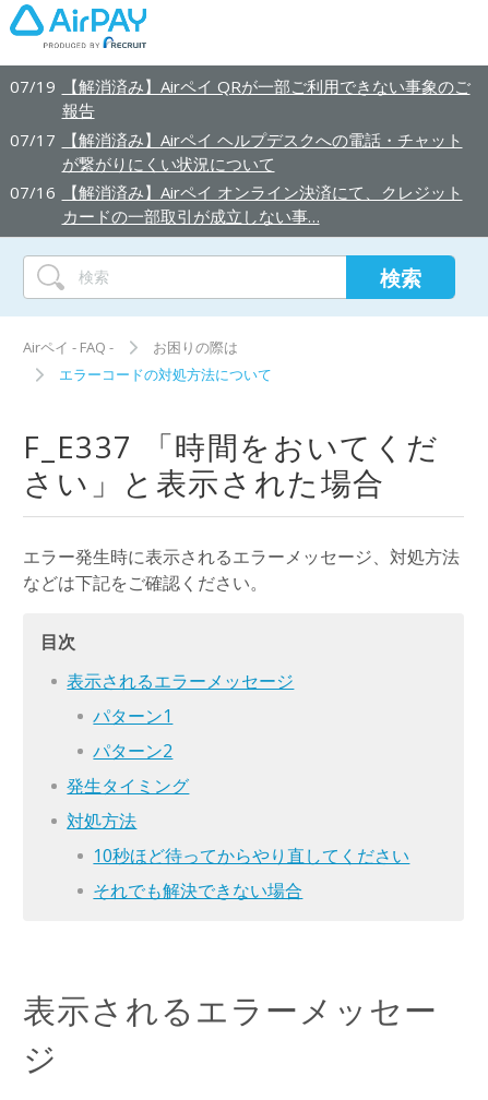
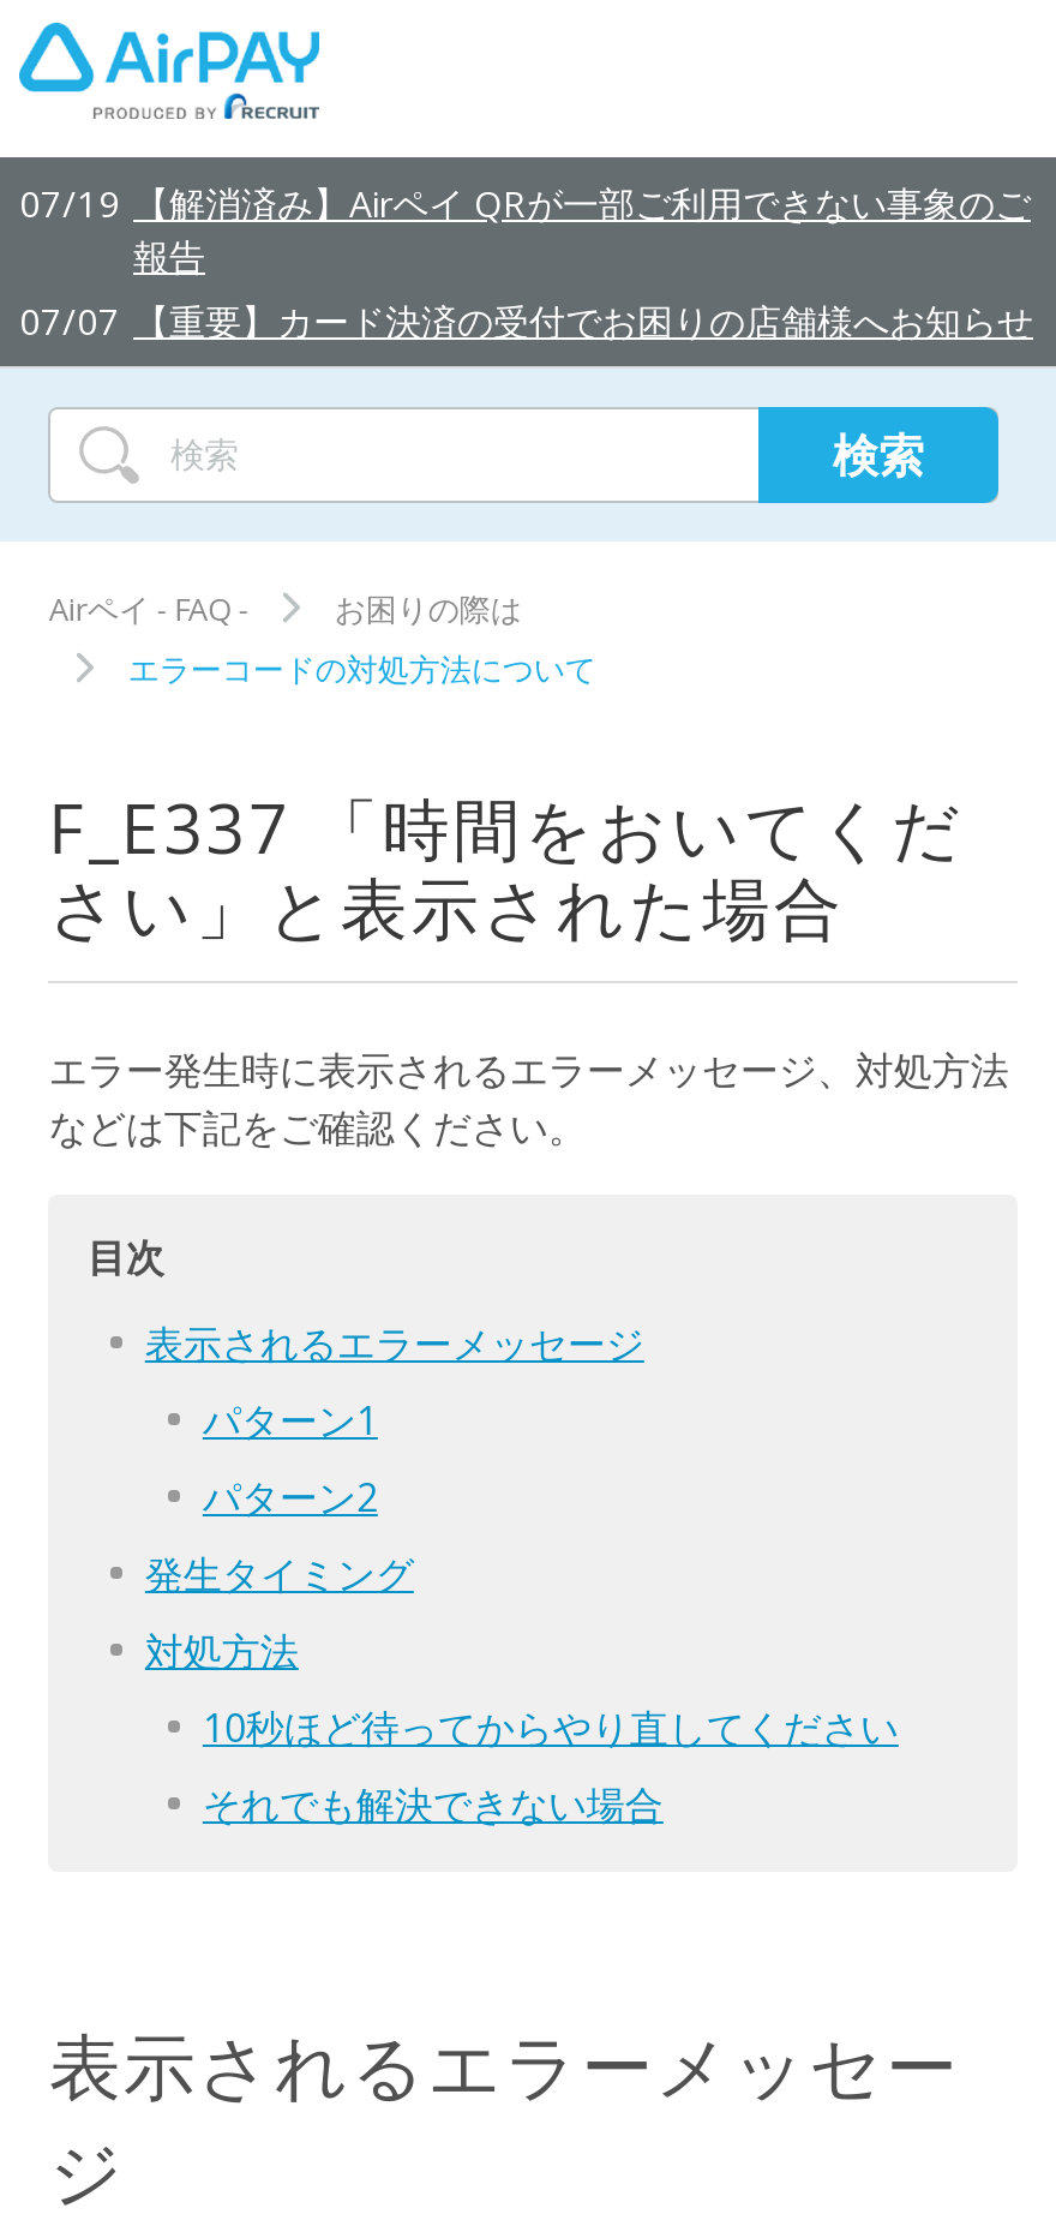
[10,128,462,227] 07/17 【解消済み】Airペイ ヘルプデスクへの電話・チャット | が繋がりにくい状況について | 07/16 【解消済み】Airペイ オンライン決済にて、クレジット | カードの一部取引が成立しない事… -> [19,295,1033,343] 07/07 【重要】カード決済の受付でお困りの店舗様へお知らせ

